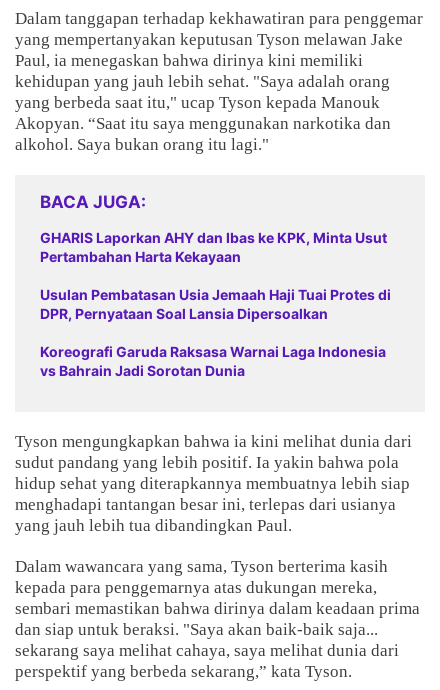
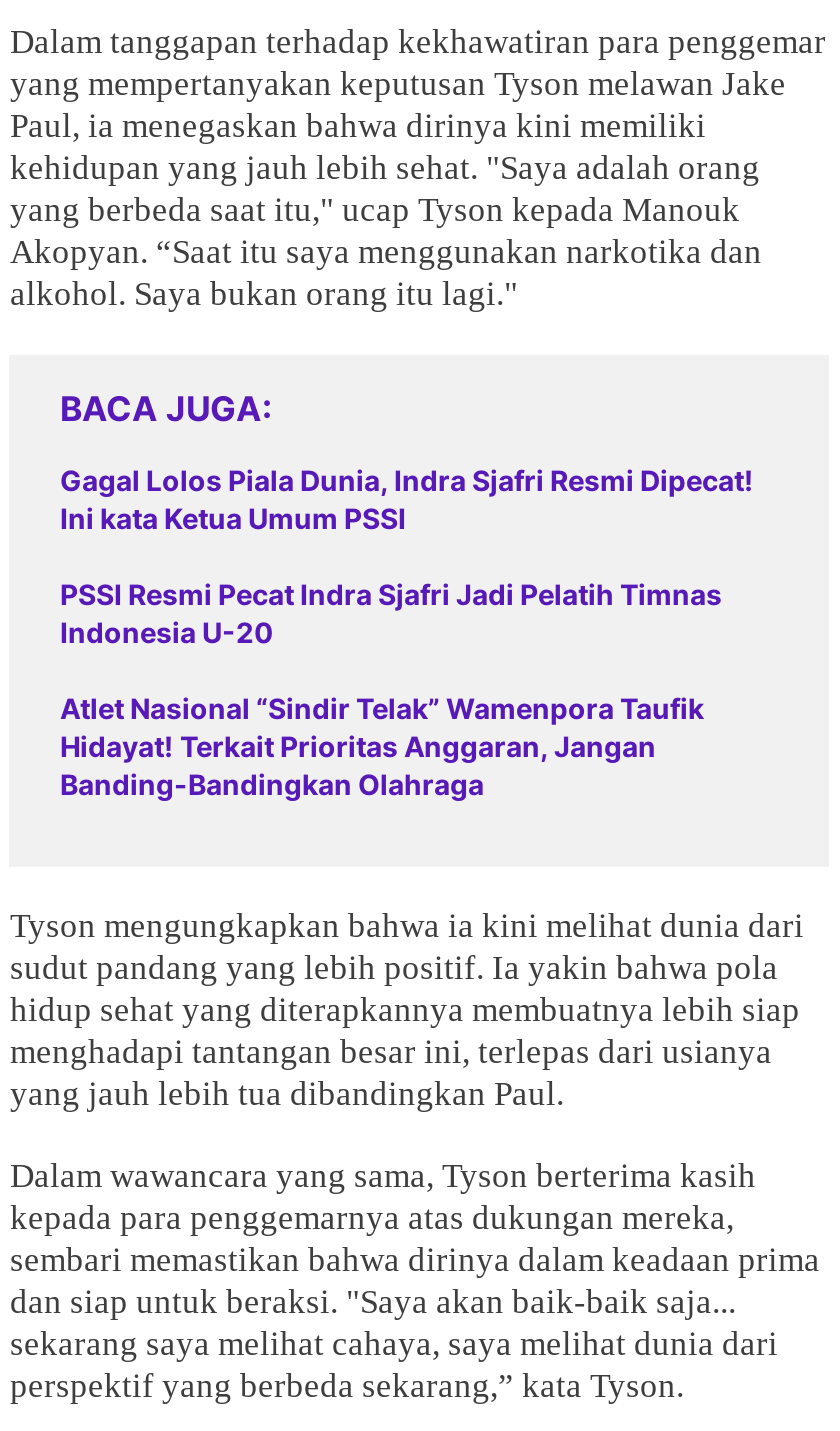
[40,229,387,265] GHARIS Laporkan AHY dan Ibas ke KPK, Minta Usut | Pertambahan Harta Kekayaan -> [60,463,754,535] Gagal Lolos Piala Dunia, Indra Sjafri Resmi Dipecat! | Ini kata Ketua Umum PSSI
[40,286,391,322] Usulan Pembatasan Usia Jemaah Haji Tuai Protes di | DPR, Pernyataan Soal Lansia Dipersoalkan -> [60,577,722,649] PSSI Resmi Pecat Indra Sjafri Jadi Pelatih Timnas | Indonesia U-20
[40,343,386,379] Koreografi Garuda Raksasa Warnai Laga Indonesia | vs Bahrain Jadi Sorotan Dunia -> [60,691,704,801] Atlet Nasional “Sindir Telak” Wamenpora Taufik | Hidayat! Terkait Prioritas Anggaran, Jangan | Banding-Bandingkan Olahraga

